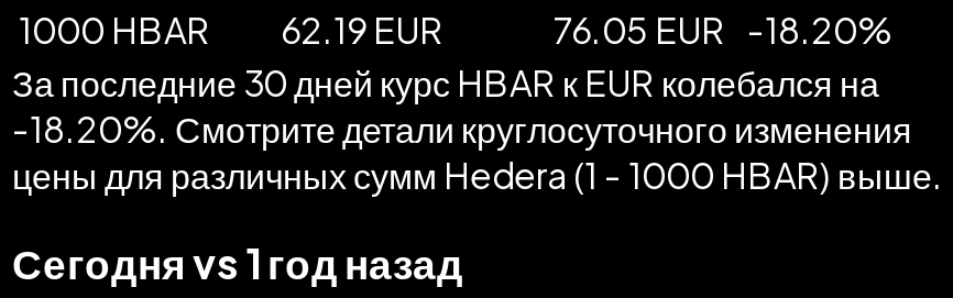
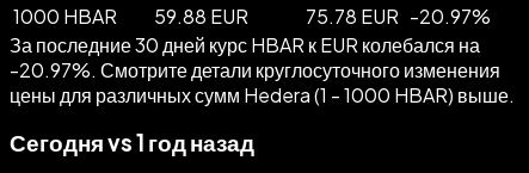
[19,5,443,52] 1000 HBAR 62.19 EUR -> [13,3,248,28] 1000 HBAR 59.88 EUR
[554,5,892,52] 76.05 EUR -18.20% -> [306,3,491,28] 75.78 EUR -20.97%
[12,104,912,151] -18.20%. Смотрите детали круглосуточного изменения -> [10,57,500,82] -20.97%. Смотрите детали круглосуточного изменения

